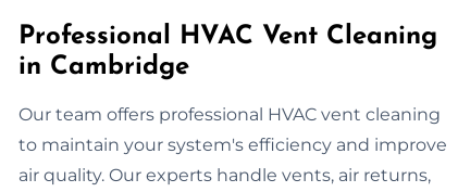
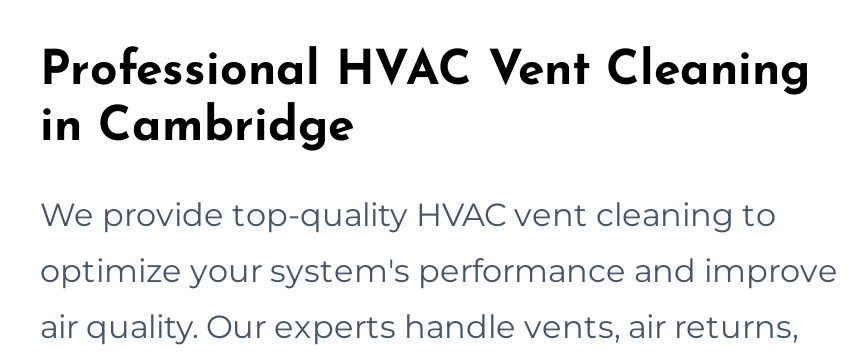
[18,104,441,124] Our team offers professional HVAC vent cleaning -> [40,195,776,233] We provide top-quality HVAC vent cleaning to
[18,134,447,155] to maintain your system's efficiency and improve -> [40,251,838,289] optimize your system's performance and improve

